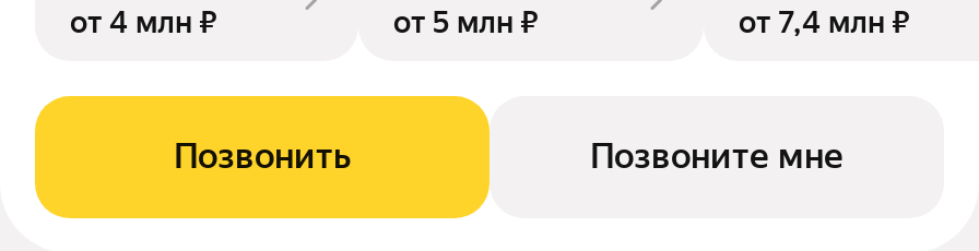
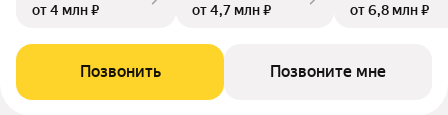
[393,5,538,40] от 5 млн ₽ -> [192,2,271,18] от 4,7 млн ₽
[739,5,909,40] от 7,4 млн ₽ -> [350,2,429,18] от 6,8 млн ₽

